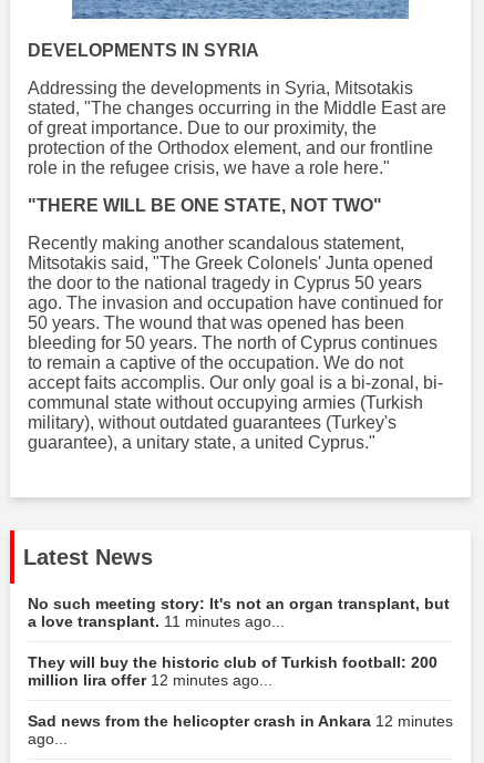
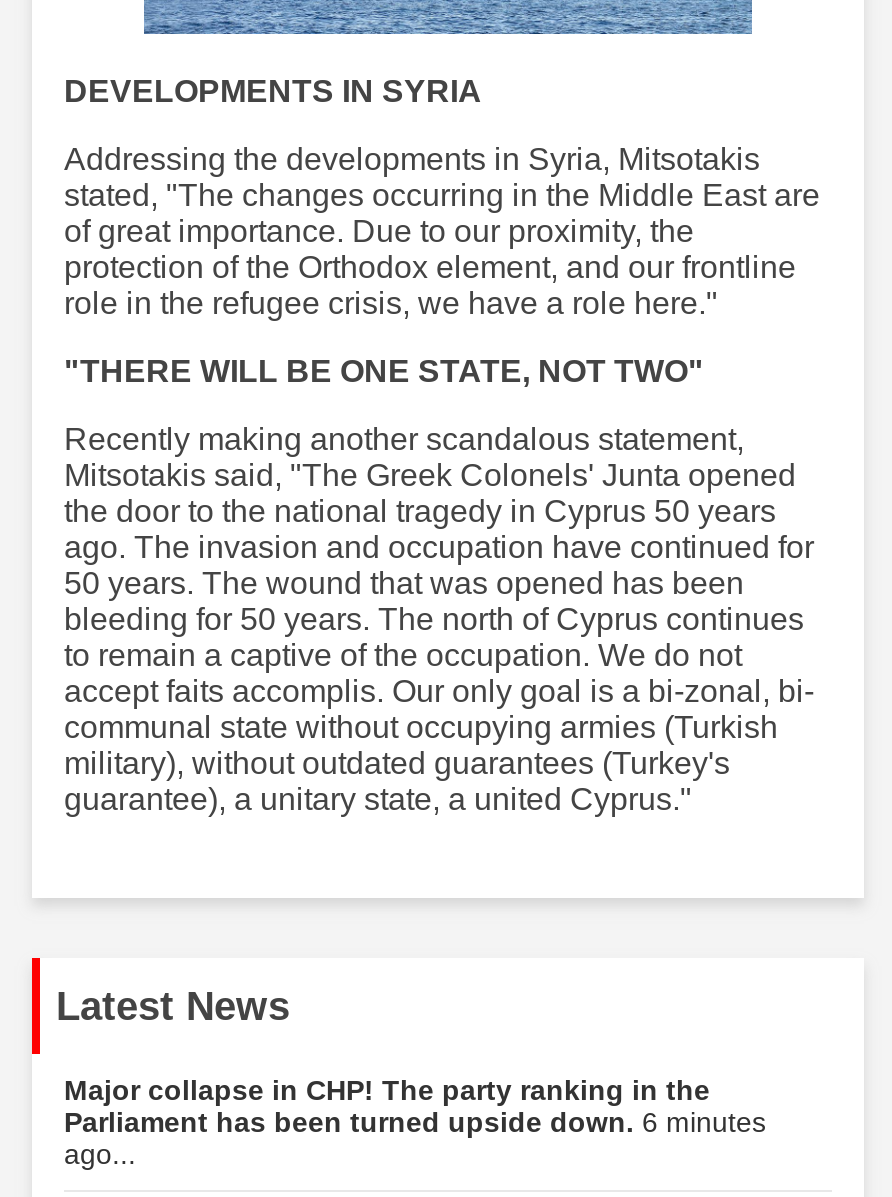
[28,594,453,729] No such meeting story: It's not an organ transplant, but | a love transplant. 11 minutes ago... | They will buy the historic club of Turkish football: 200 | million lira offer 12 minutes ago... | Sad news from the helicopter crash in Ankara 12 minutes -> [64,1073,766,1137] Major collapse in CHP! The party ranking in the | Parliament has been turned upside down. 6 minutes

